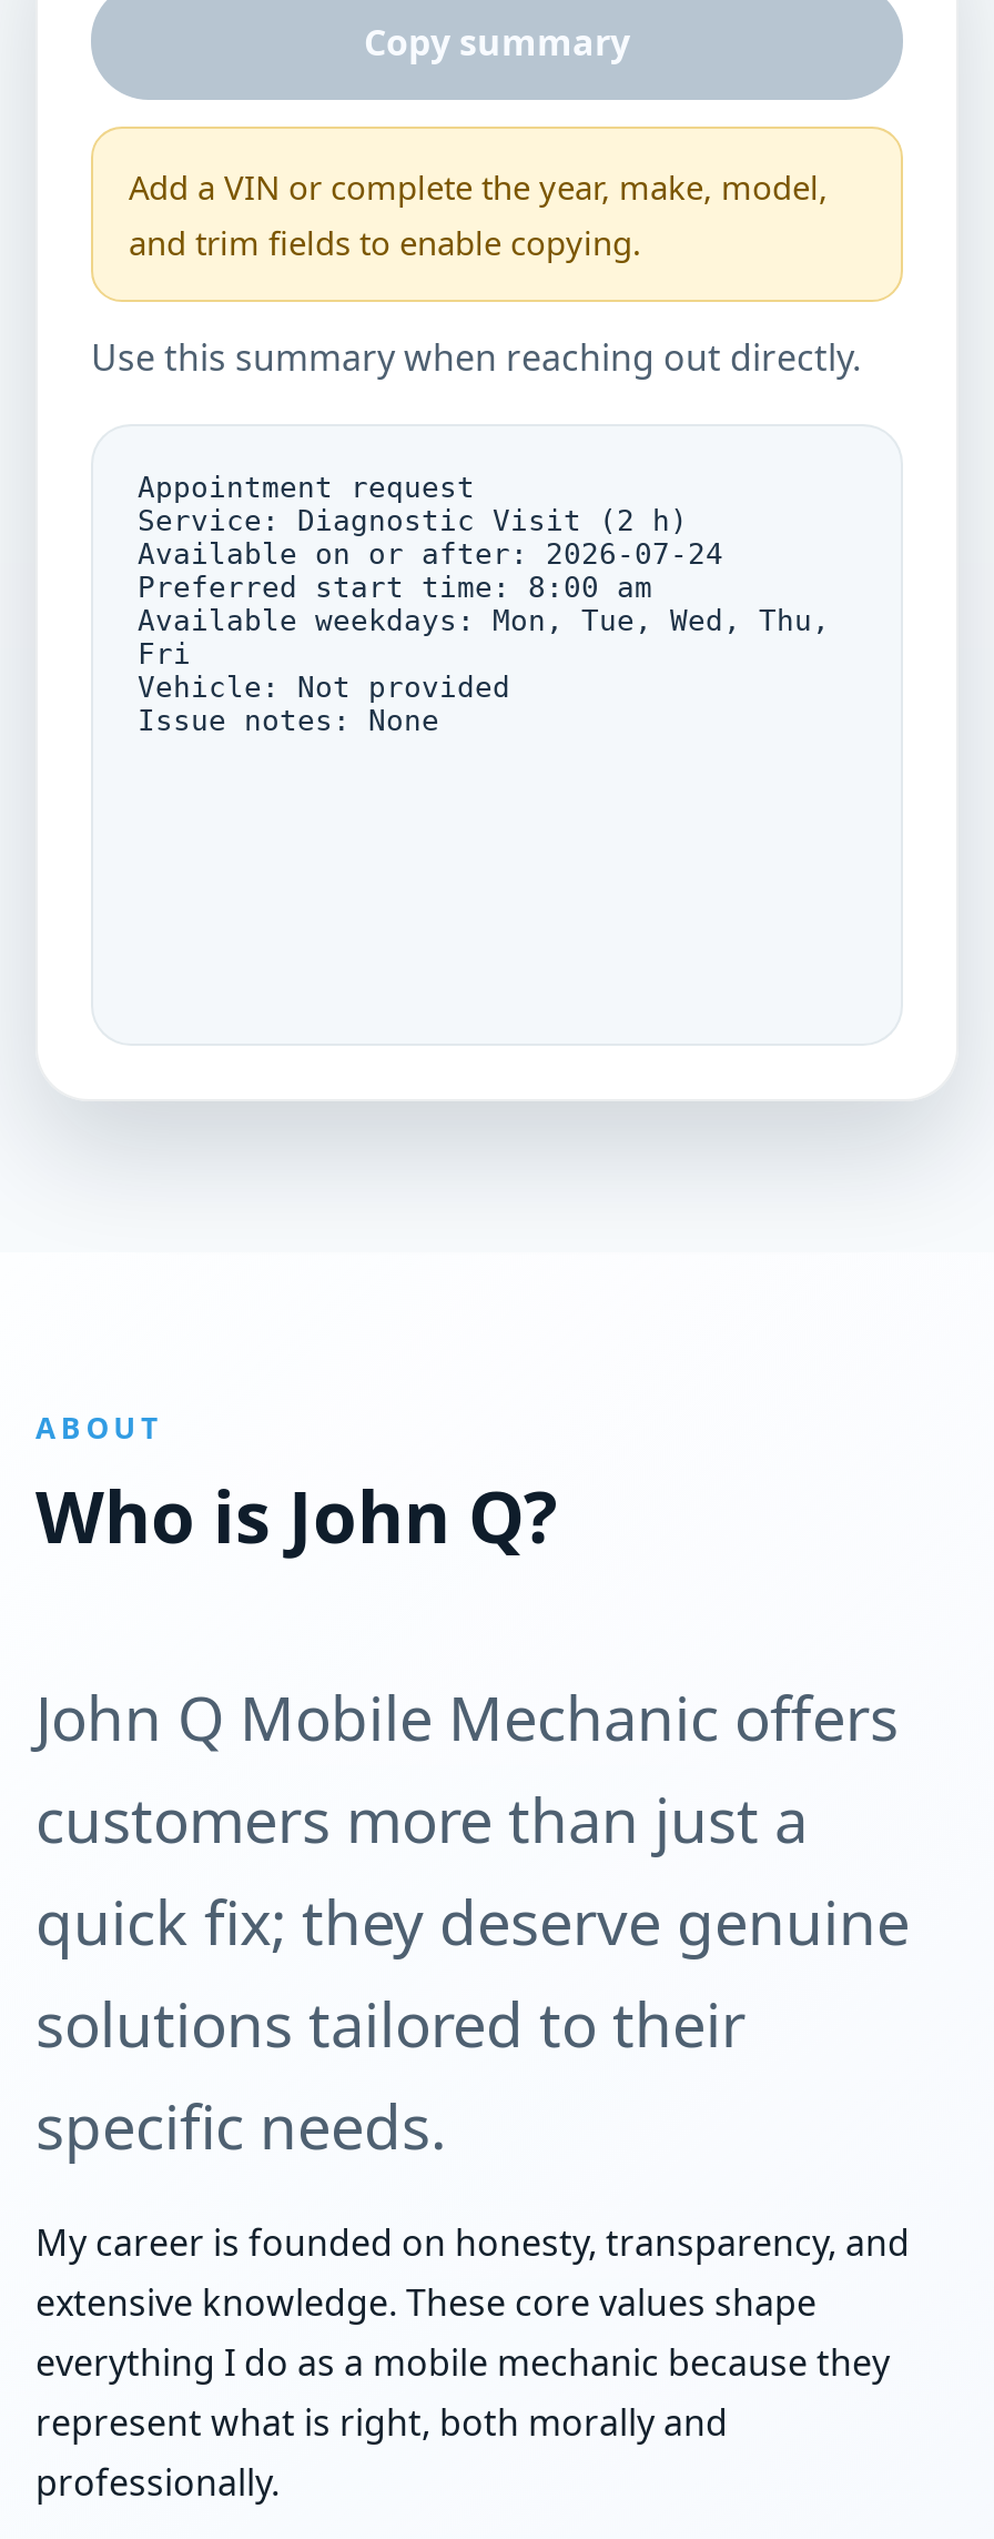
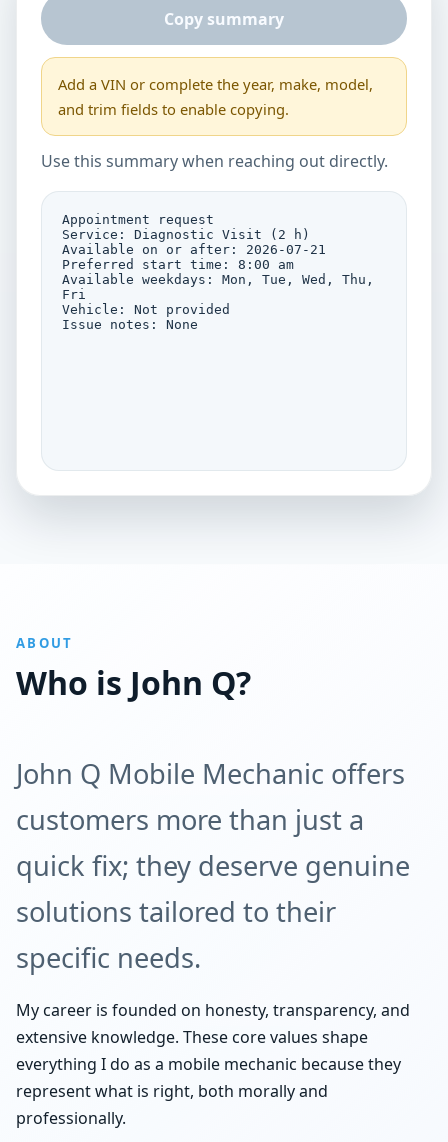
[138,538,723,572] Available on or after: 2026-07-24 -> [62,242,326,257] Available on or after: 2026-07-21

